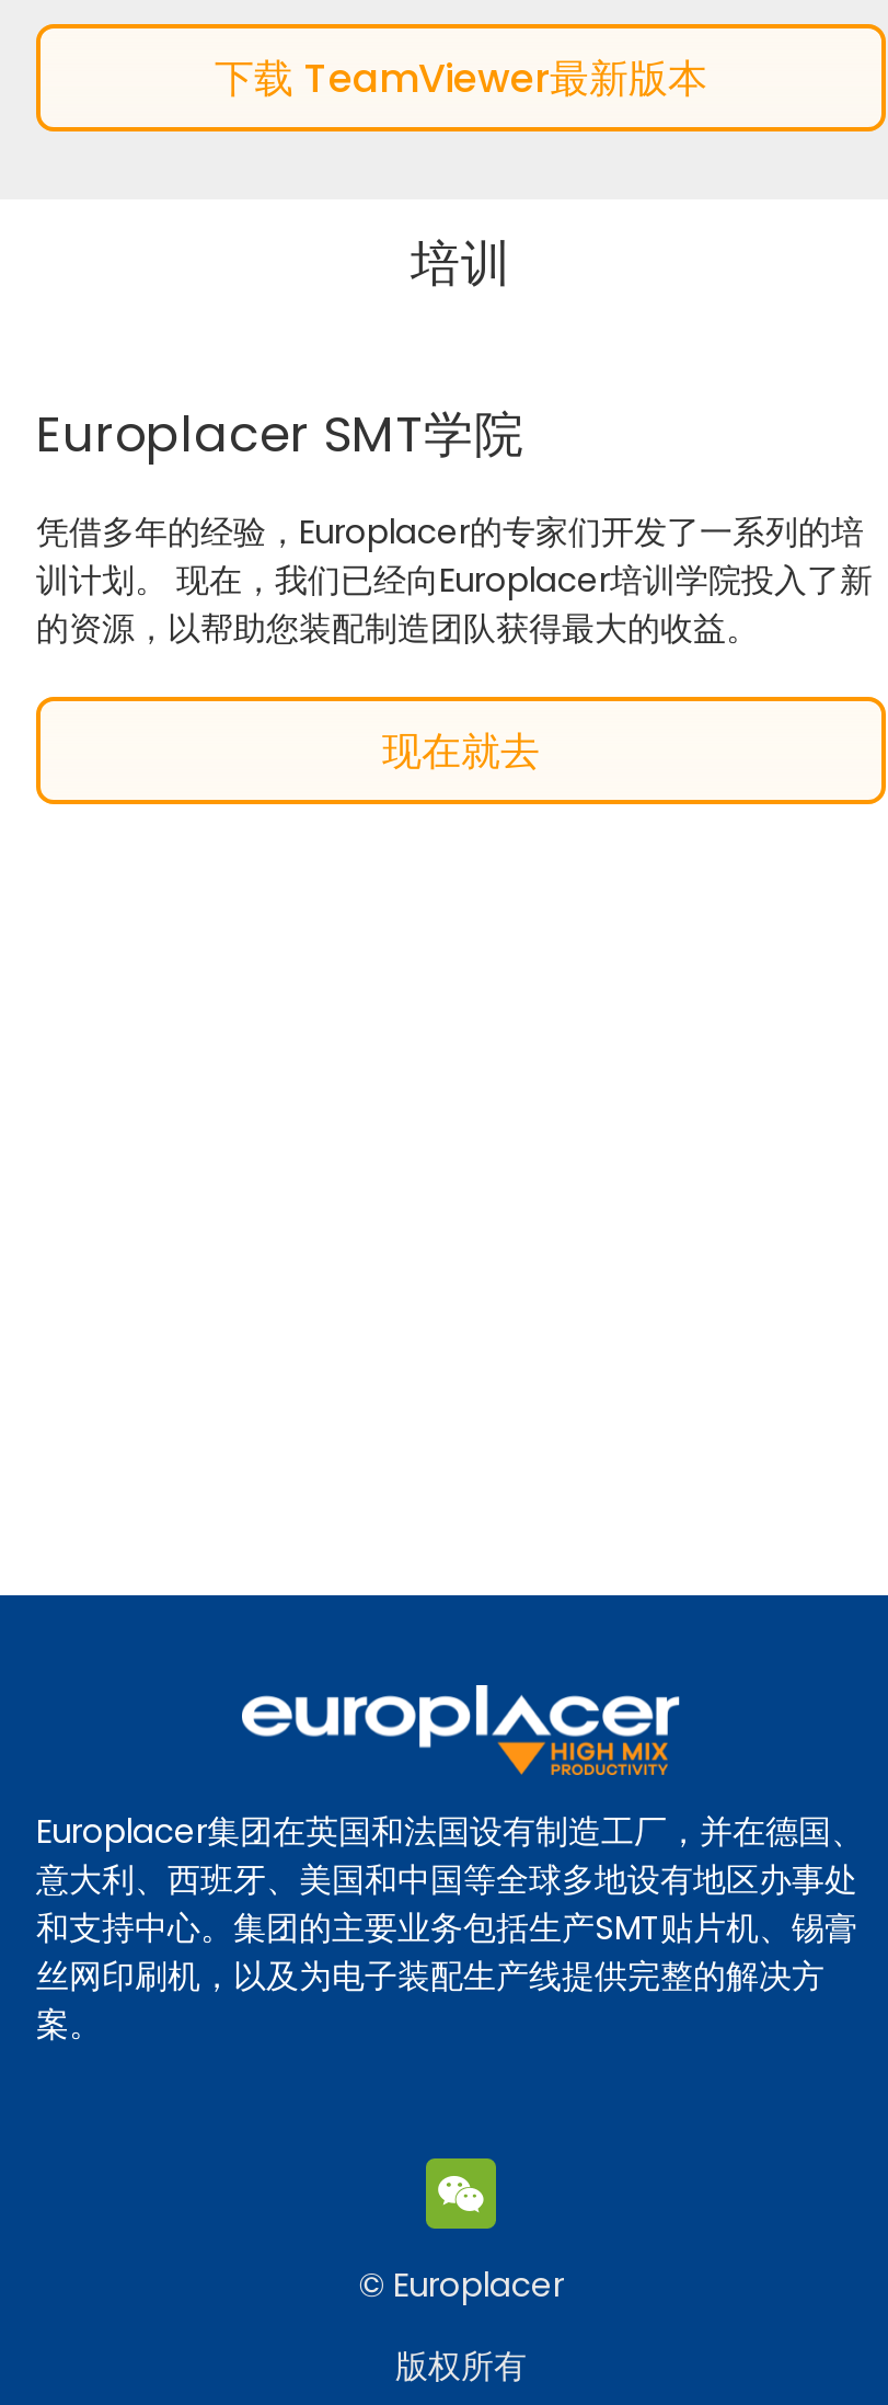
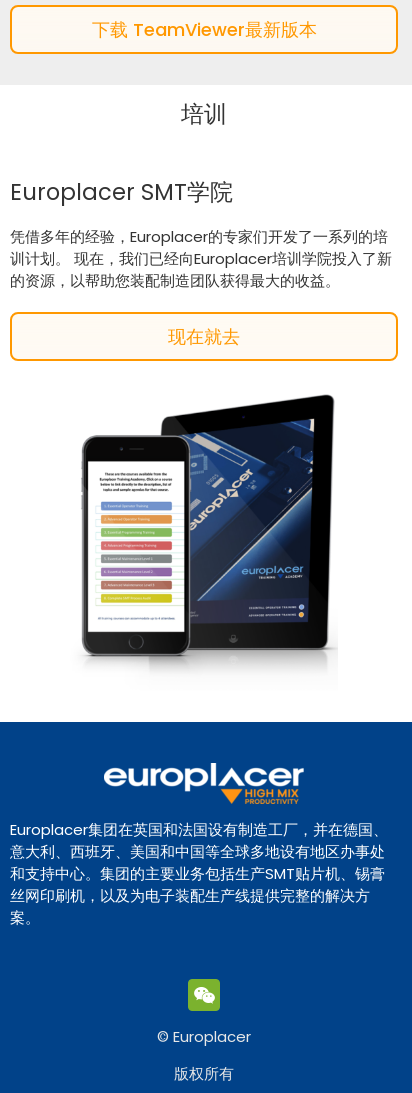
none -> [81,394,335,667] [image]

